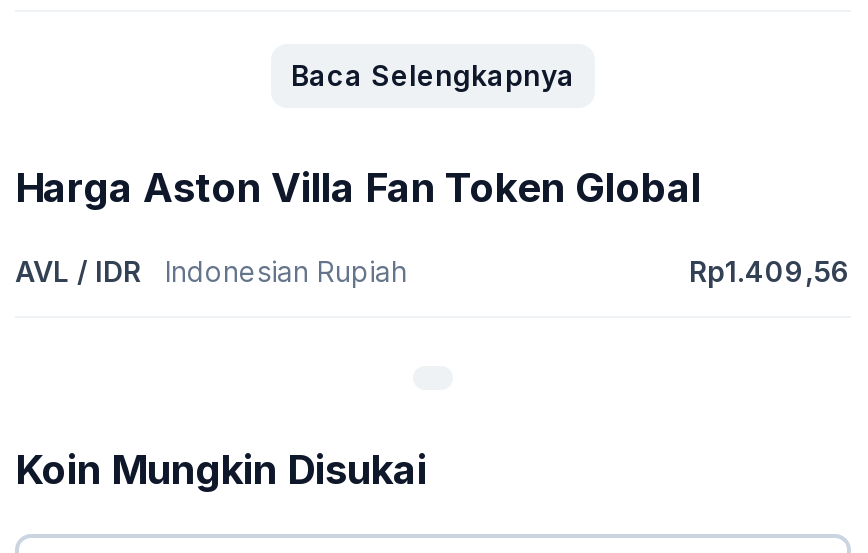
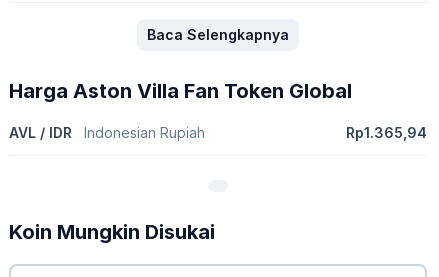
[689,254,851,288] Rp1.409,56 -> [346,124,427,141] Rp1.365,94

